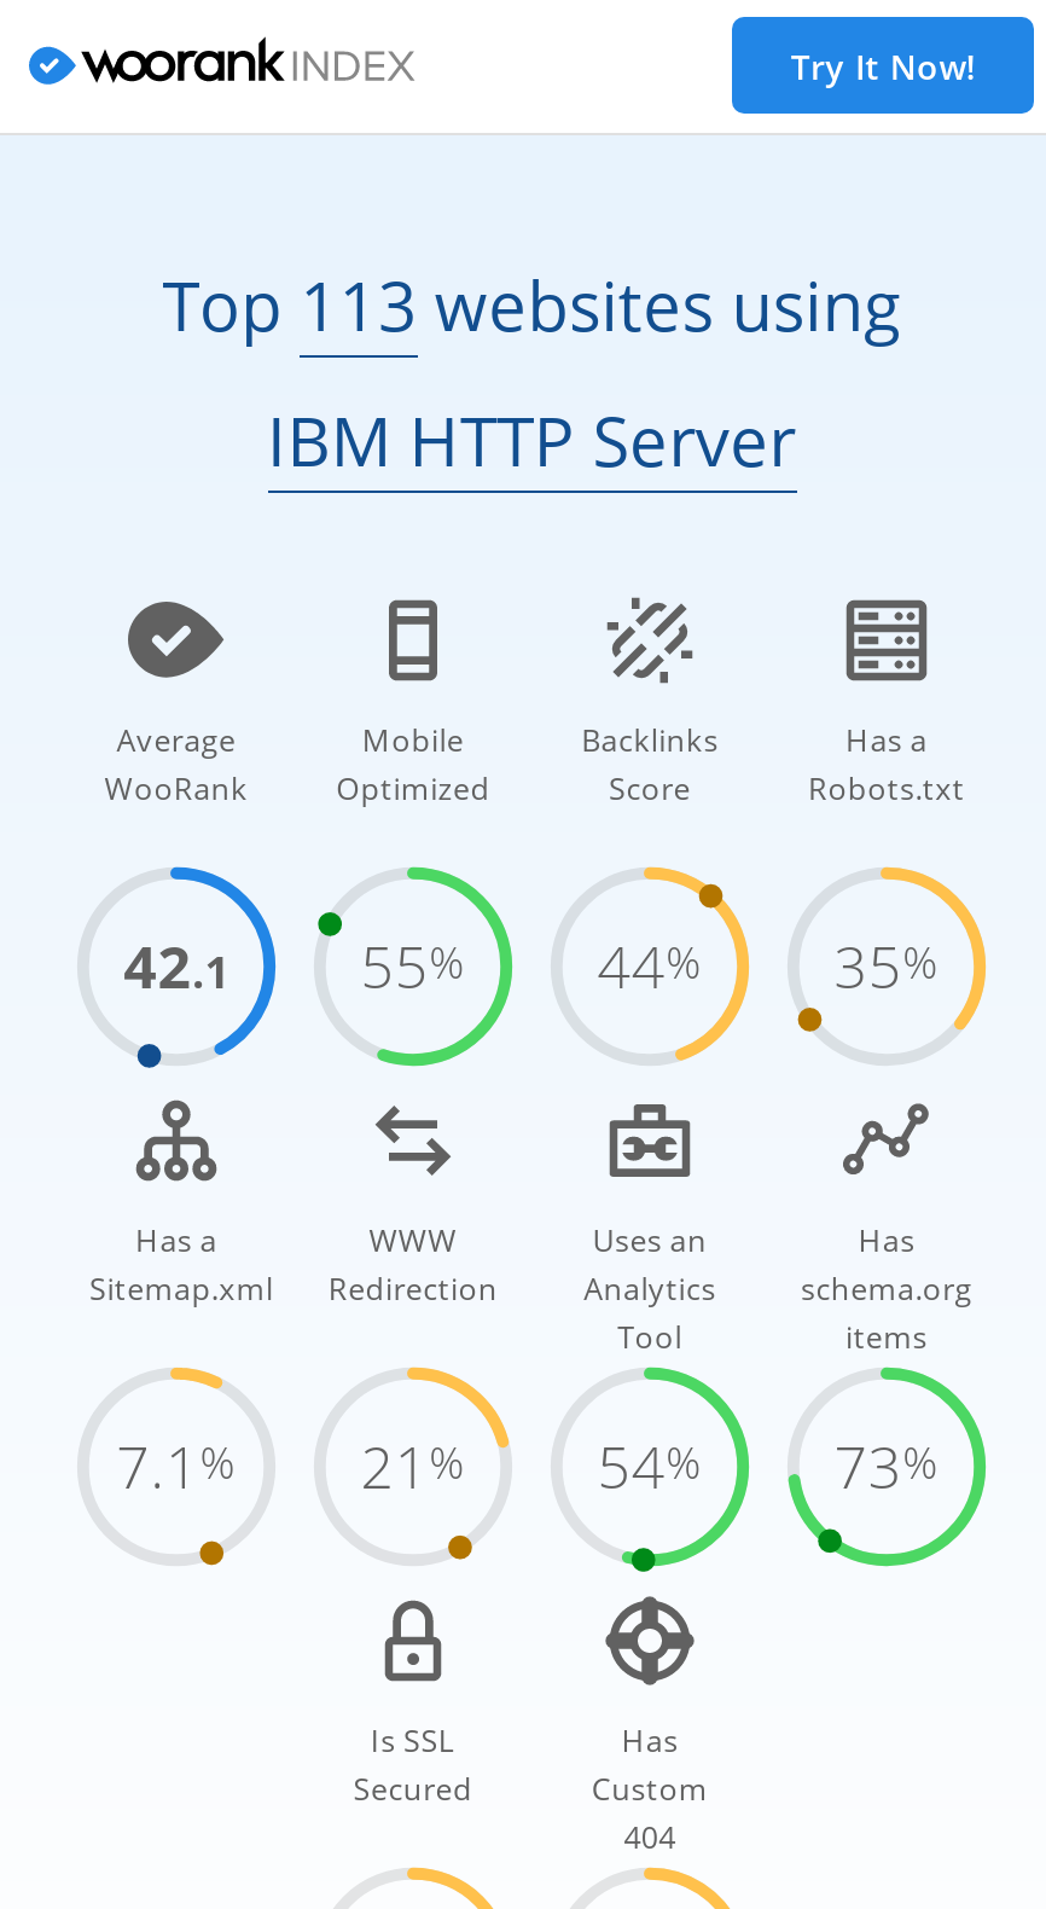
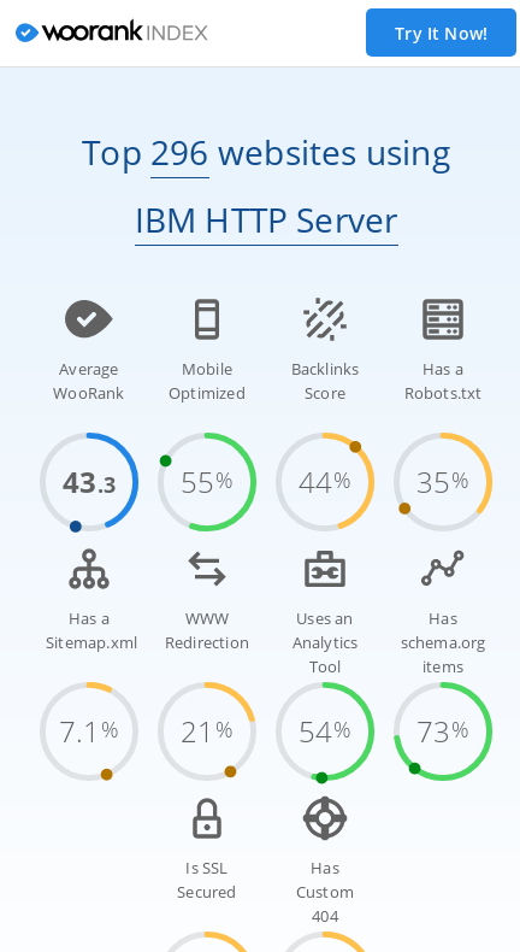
[163,258,900,350] Top 113 websites using -> [82,129,450,174] Top 296 websites using
[123,925,939,1005] 42.1 55% 44% 35% -> [63,461,469,501] 43.3 55% 44% 35%

